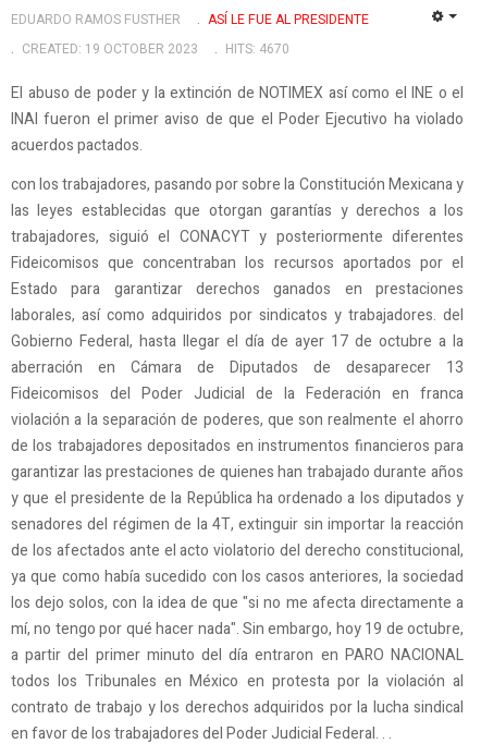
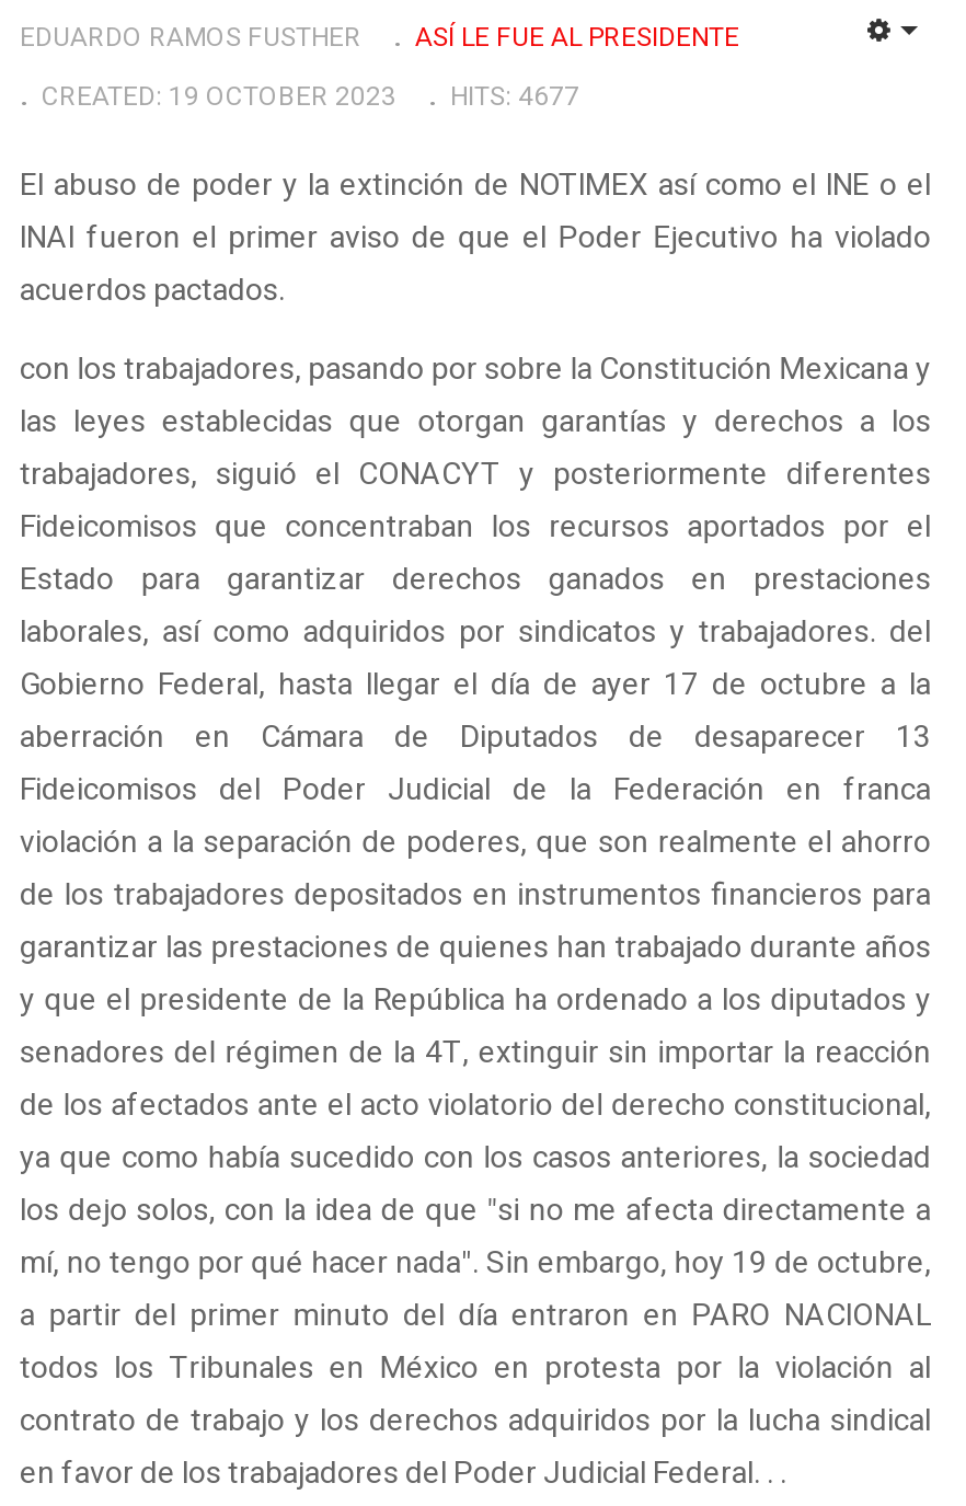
[22,39,289,58] CREATED: 19 OCTOBER 2023 HITS: 4670 -> [42,76,579,115] CREATED: 19 OCTOBER 2023 HITS: 4677

